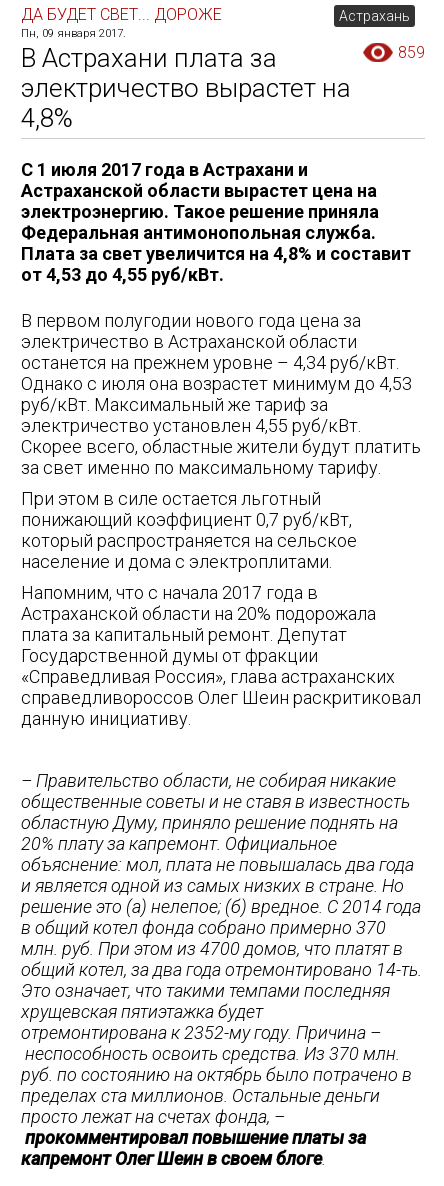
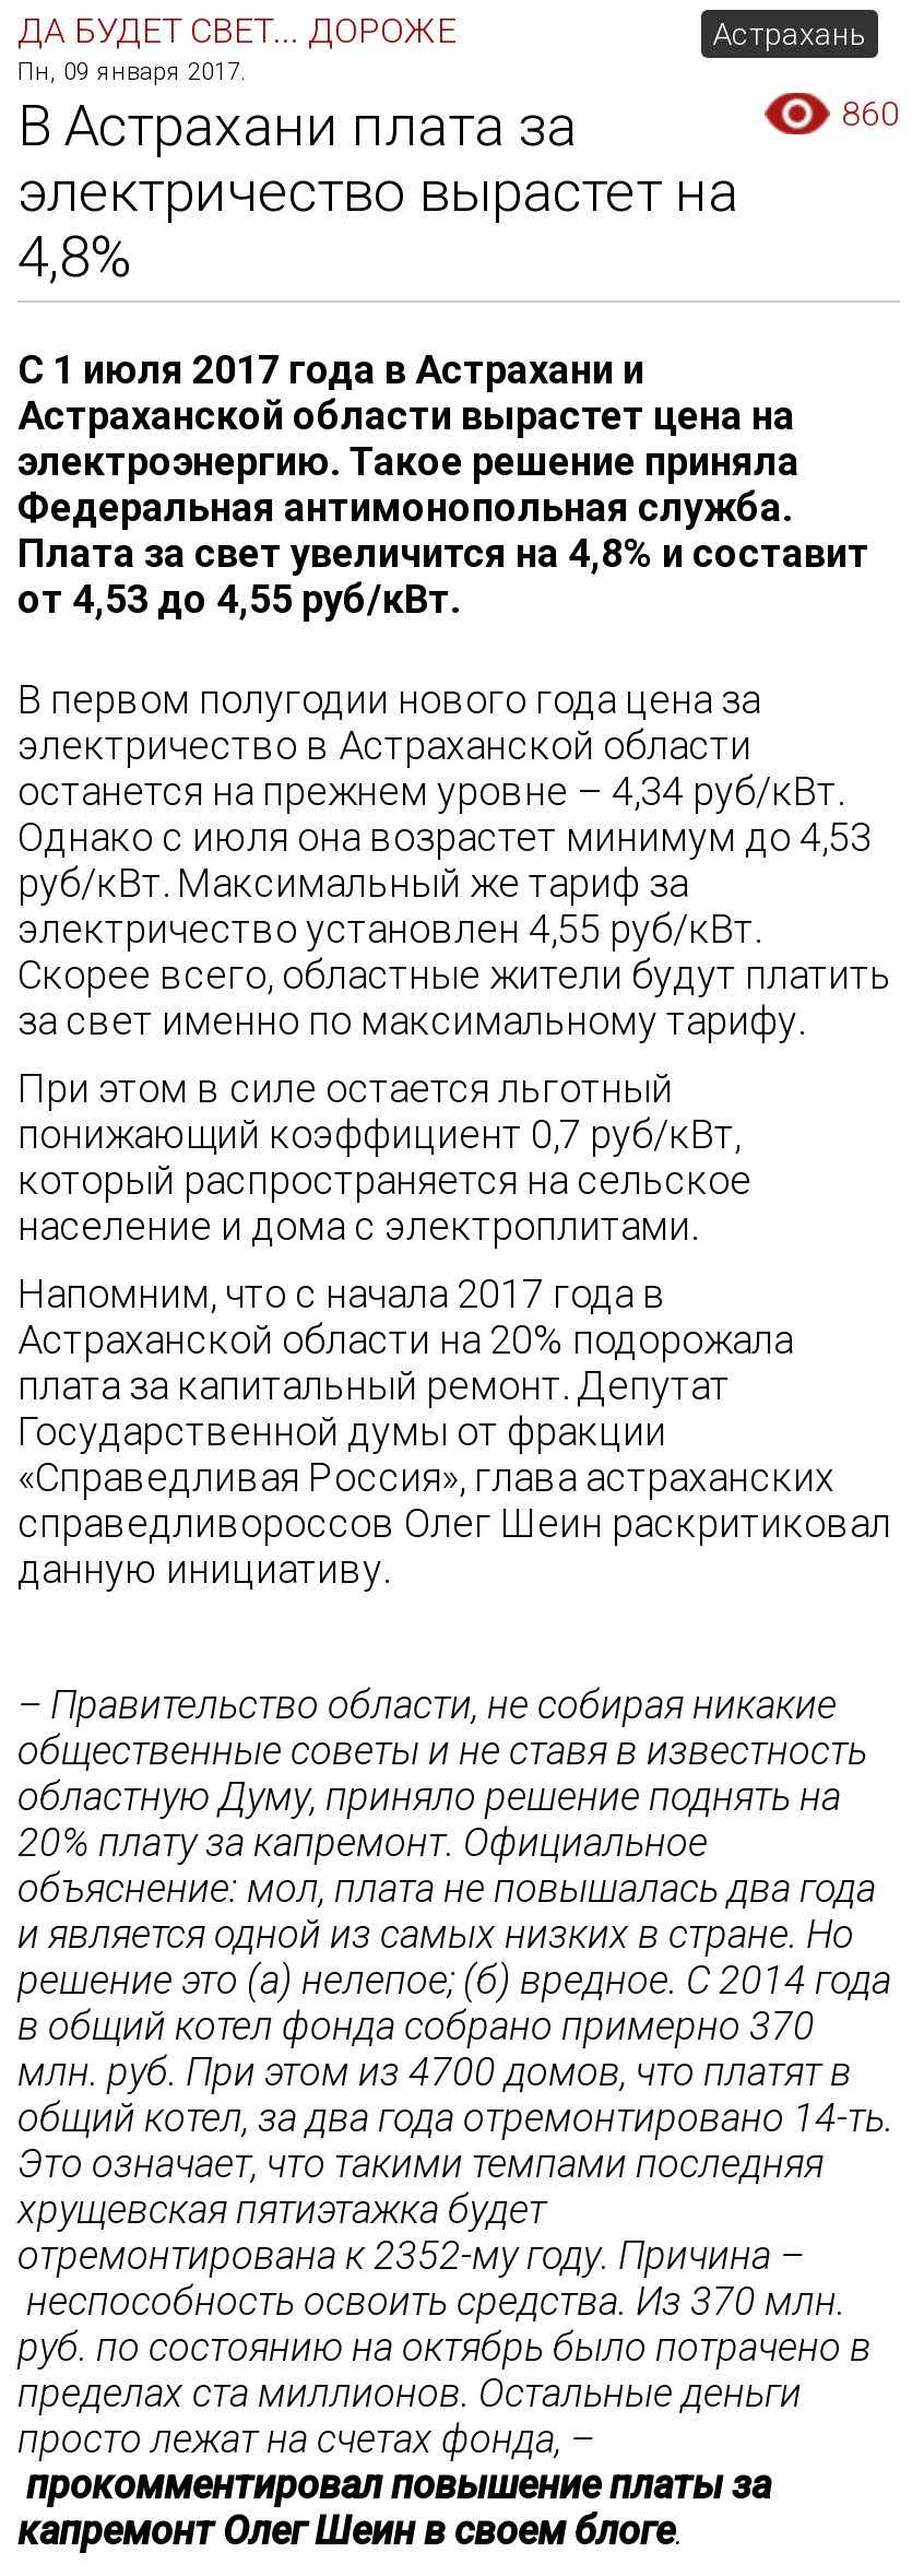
[398,43,425,62] 859 -> [841,93,900,134] 860

